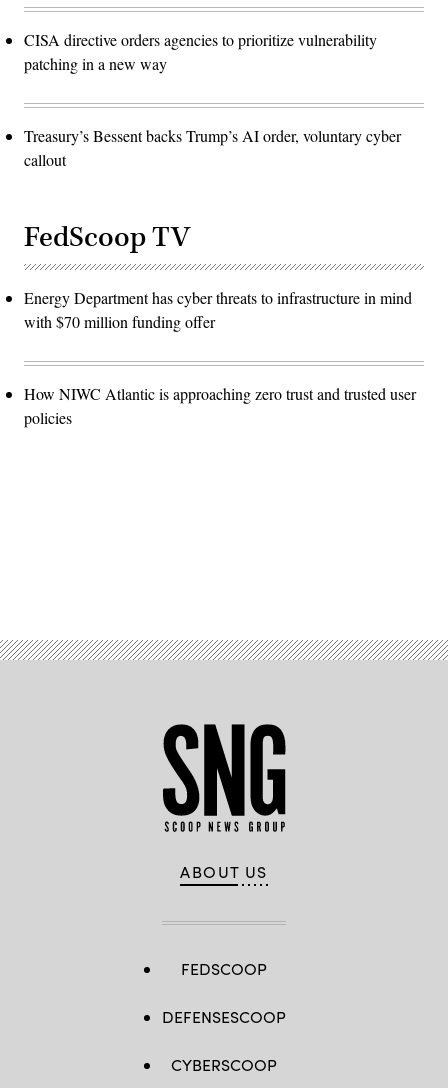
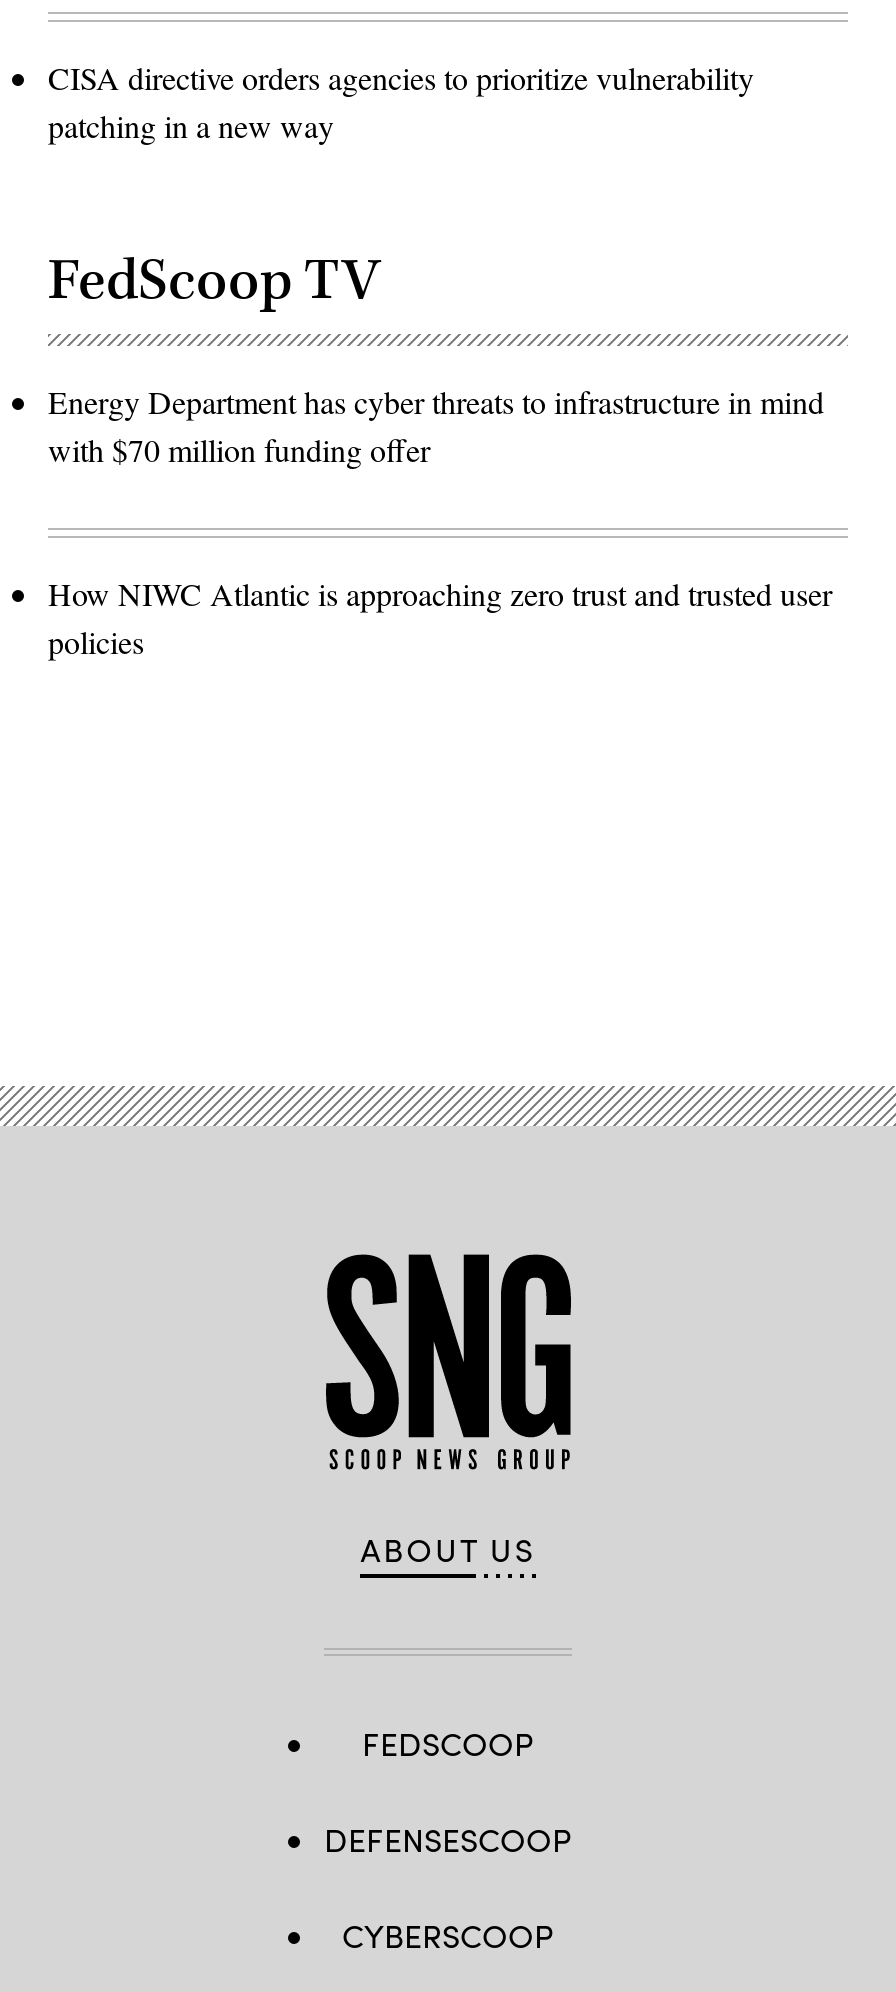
[24,125,401,170] Treasury’s Bessent backs Trump’s AI order, voluntary cyber | callout -> none

